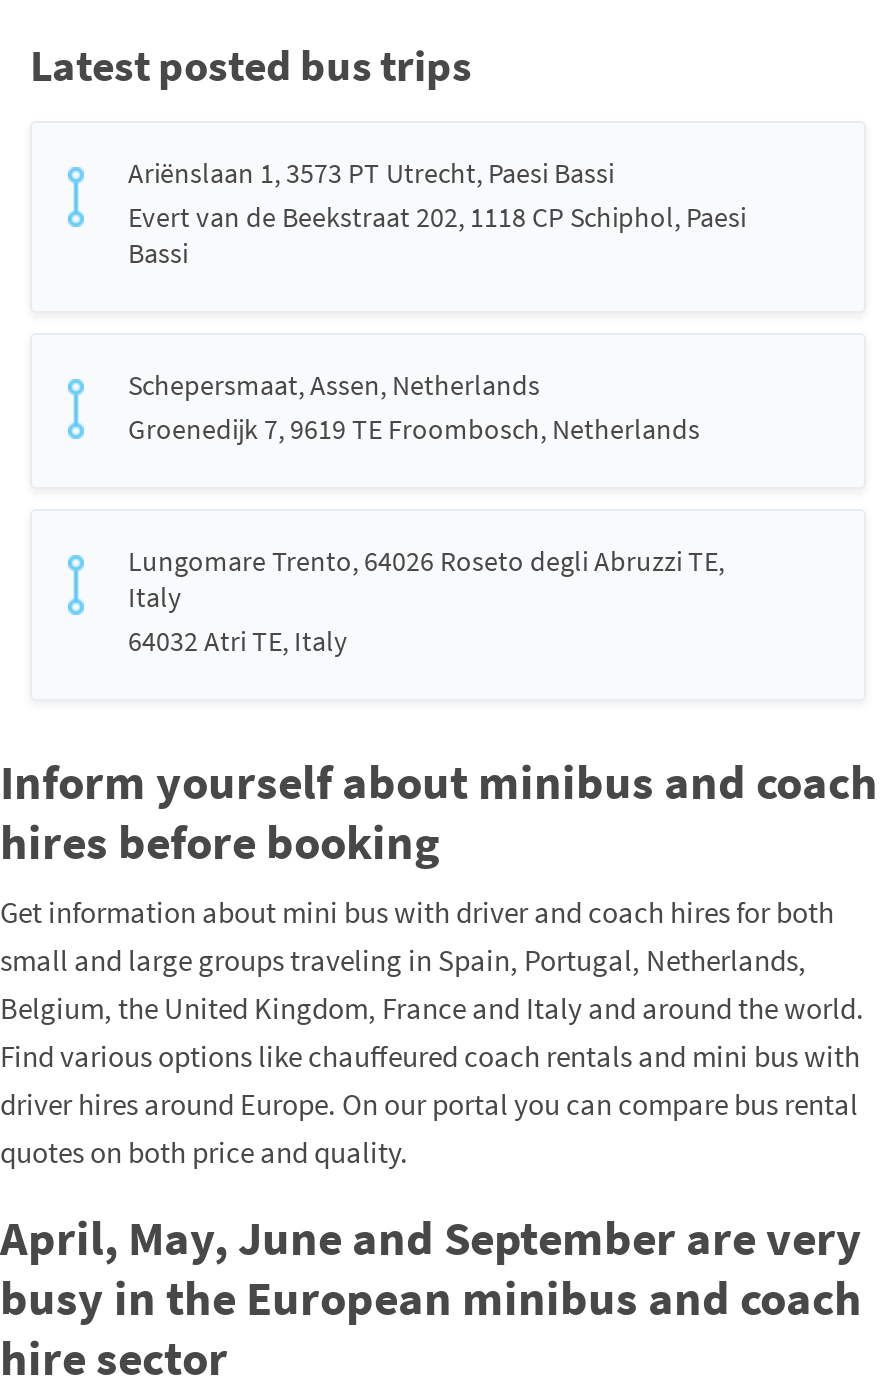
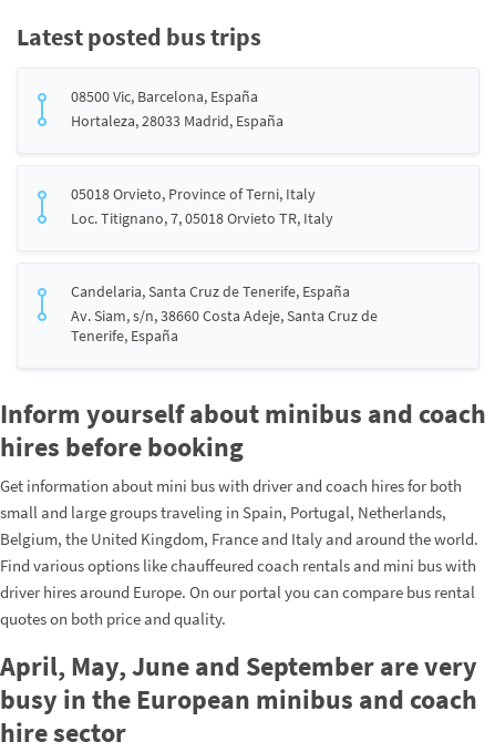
[128,155,746,271] Ariënslaan 1, 3573 PT Utrecht, Paesi Bassi | Evert van de Beekstraat 202, 1118 CP Schiphol, Paesi | Bassi -> [71,86,283,131] 08500 Vic, Barcelona, España | Hortaleza, 28033 Madrid, España
[128,367,700,447] Schepersmaat, Assen, Netherlands | Groenedijk 7, 9619 TE Froombosch, Netherlands -> [71,184,333,228] 05018 Orvieto, Province of Terni, Italy | Loc. Titignano, 7, 05018 Orvieto TR, Italy
[128,543,724,659] Lungomare Trento, 64026 Roseto degli Abruzzi TE, | Italy | 64032 Atri TE, Italy -> [71,281,378,346] Candelaria, Santa Cruz de Tenerife, España | Av. Siam, s/n, 38660 Costa Adeje, Santa Cruz de | Tenerife, España

